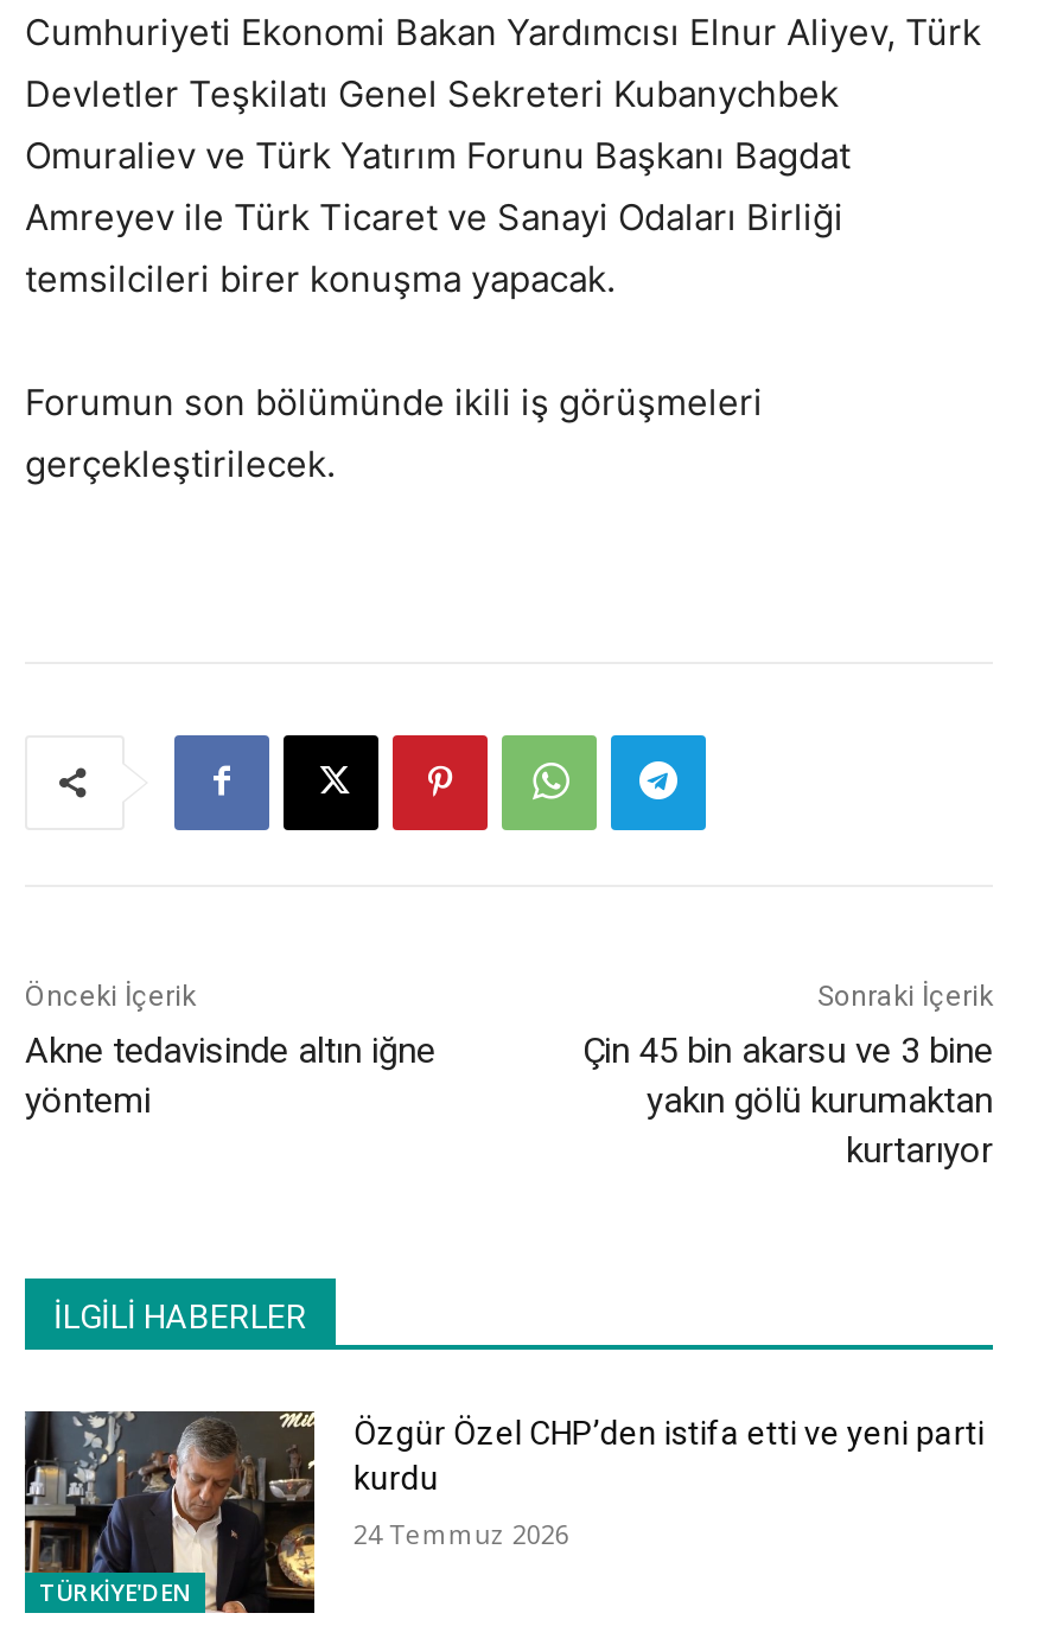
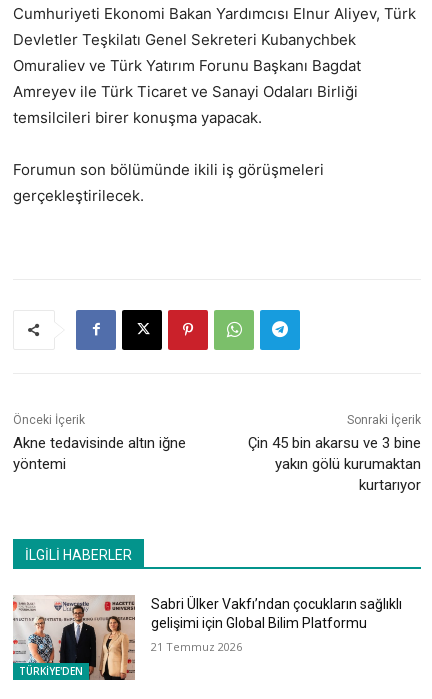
[23,1409,984,1613] [image] | Özgür Özel CHP’den istifa etti ve yeni parti | kurdu -> [12,595,402,680] [image] | Sabri Ülker Vakfı’ndan çocukların sağlıklı | gelişimi için Global Bilim Platformu
[353,1515,569,1550] 24 Temmuz 2026 -> [151,639,242,654] 21 Temmuz 2026

